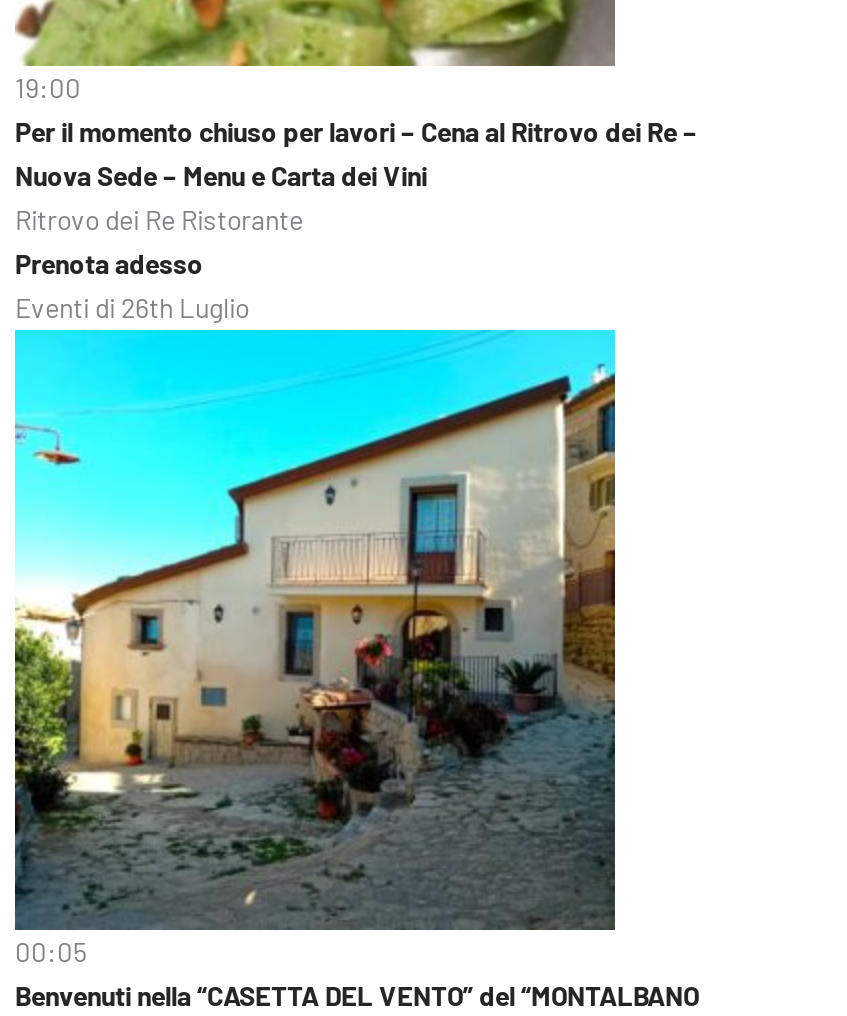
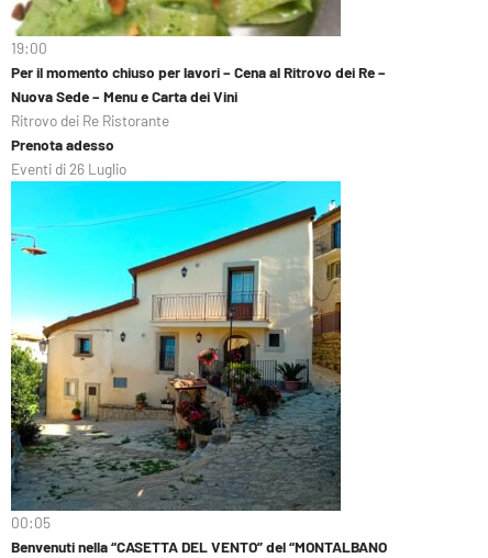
[15,289,249,323] Eventi di 26th Luglio -> [11,159,126,178] Eventi di 26 Luglio

